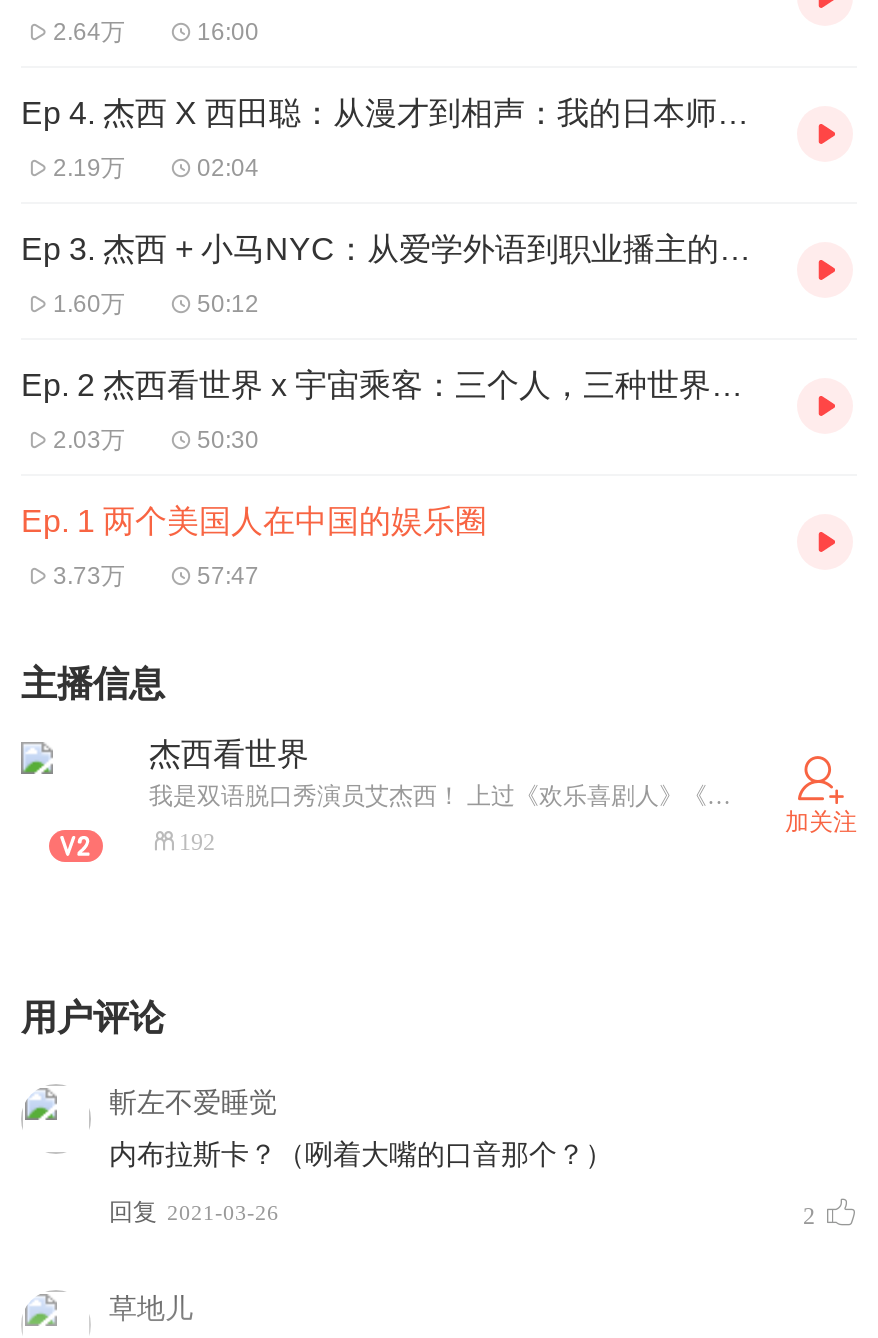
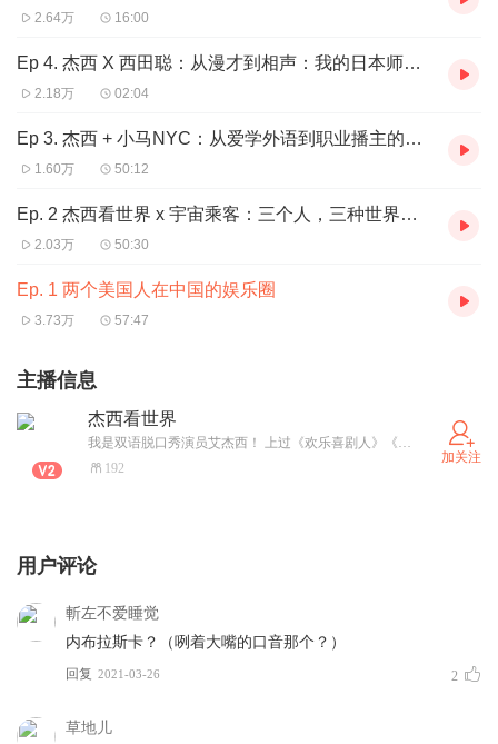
[53,154,125,182] 2.19万 -> [34,85,74,101] 2.18万

